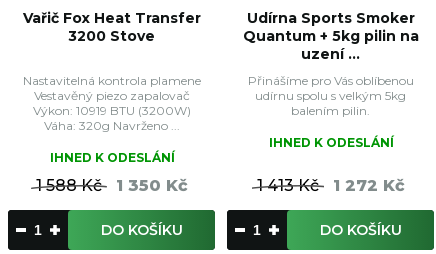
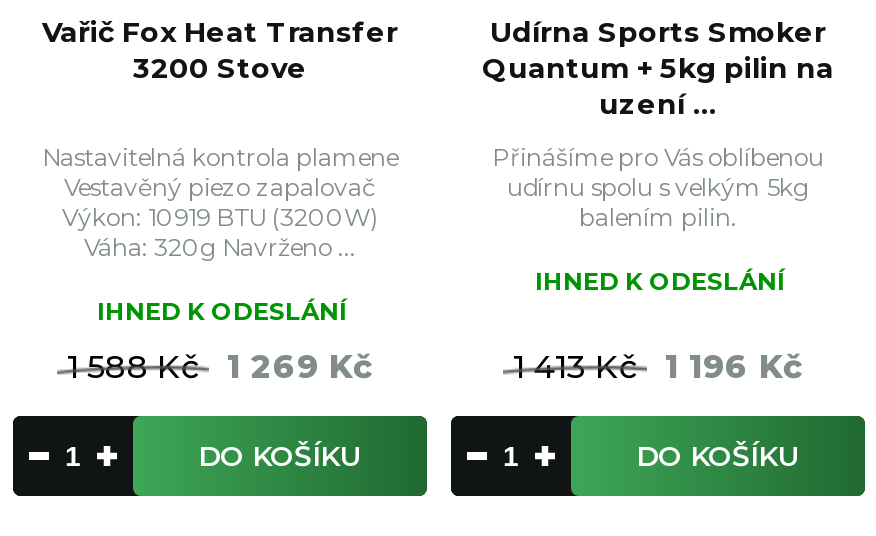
[115,176,187,195] 1 350 Kč -> [227,348,373,386] 1 269 Kč
[256,176,404,195] 1 413 Kč 1 272 Kč -> [513,348,803,386] 1 413 Kč 1 196 Kč

